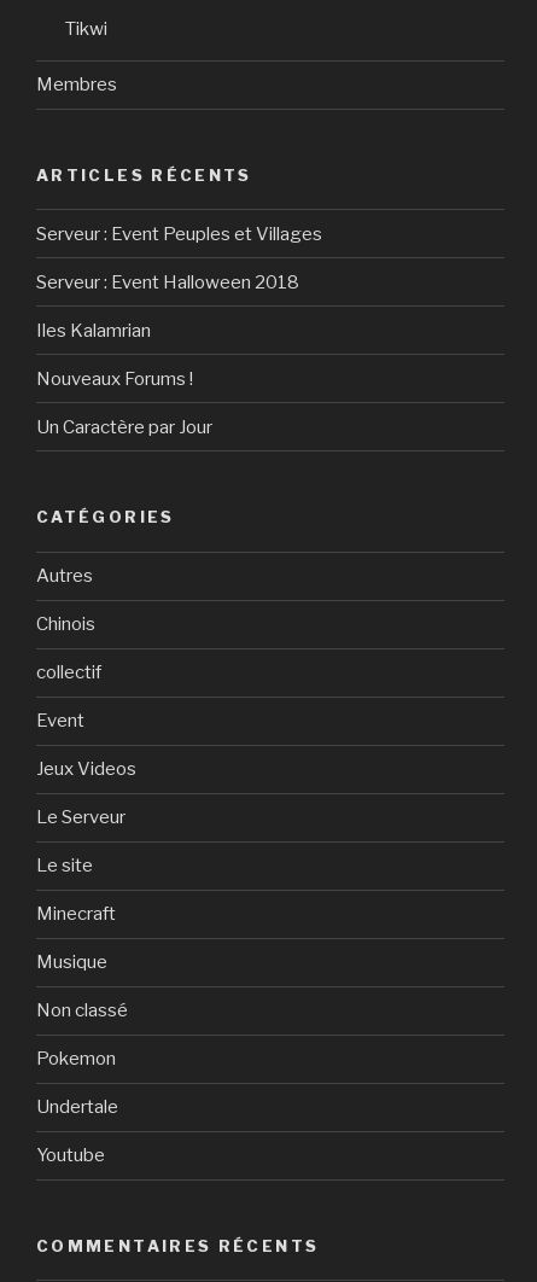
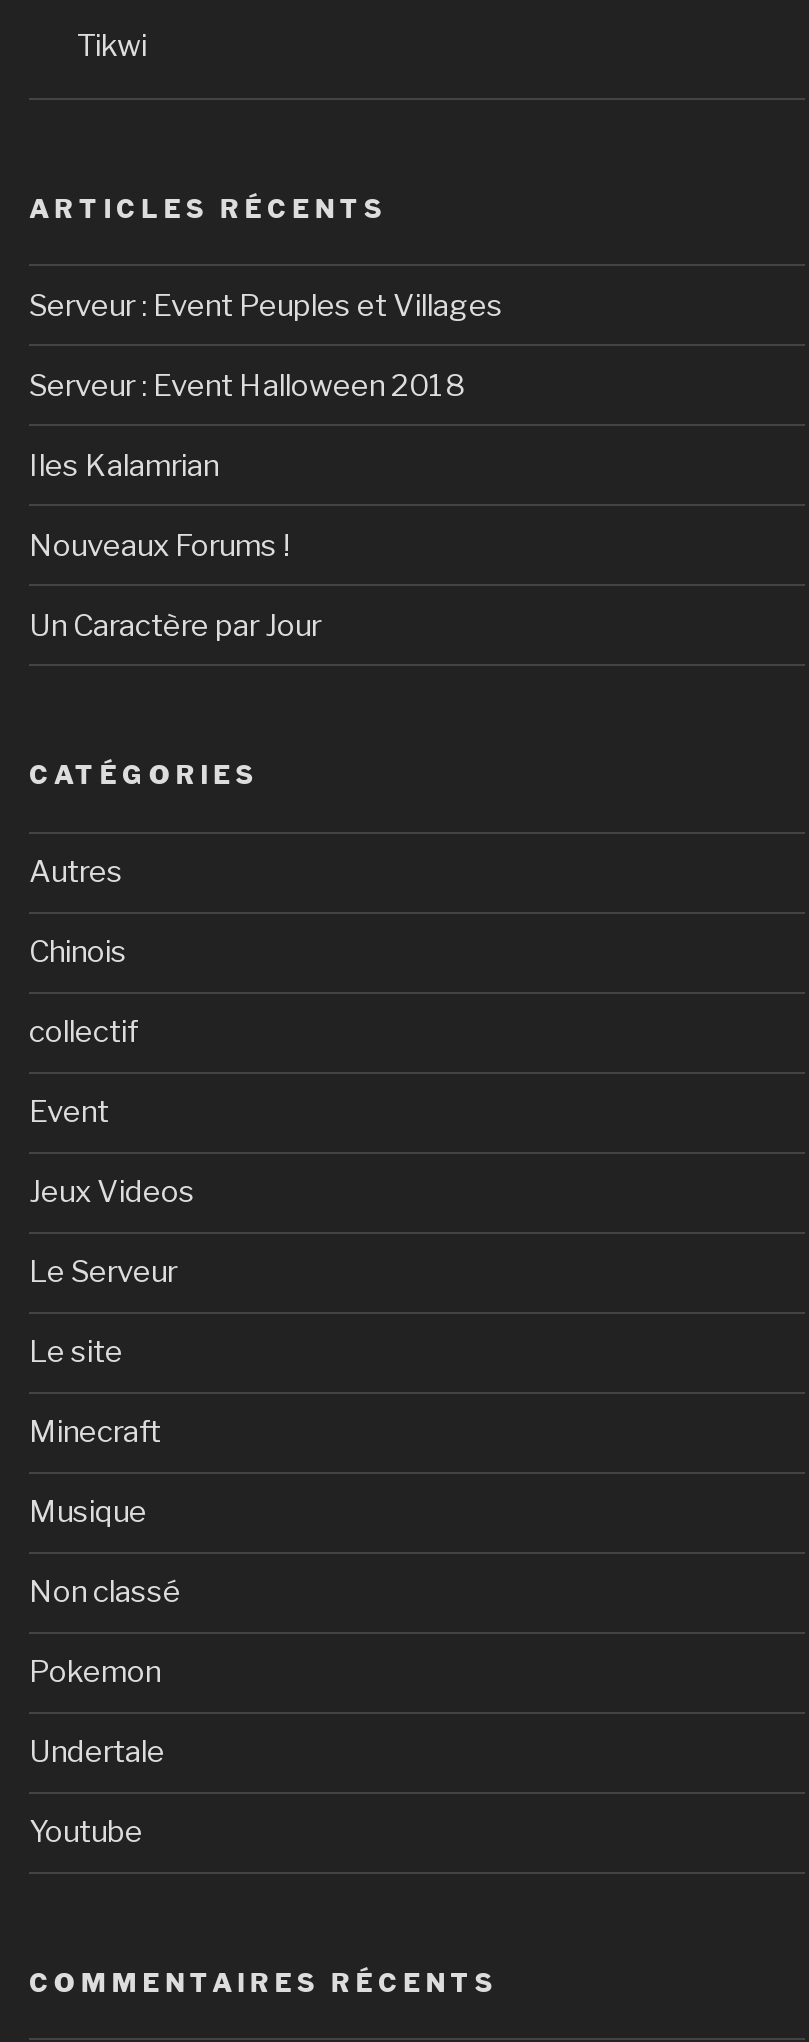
[36,74,117,96] Membres -> none

